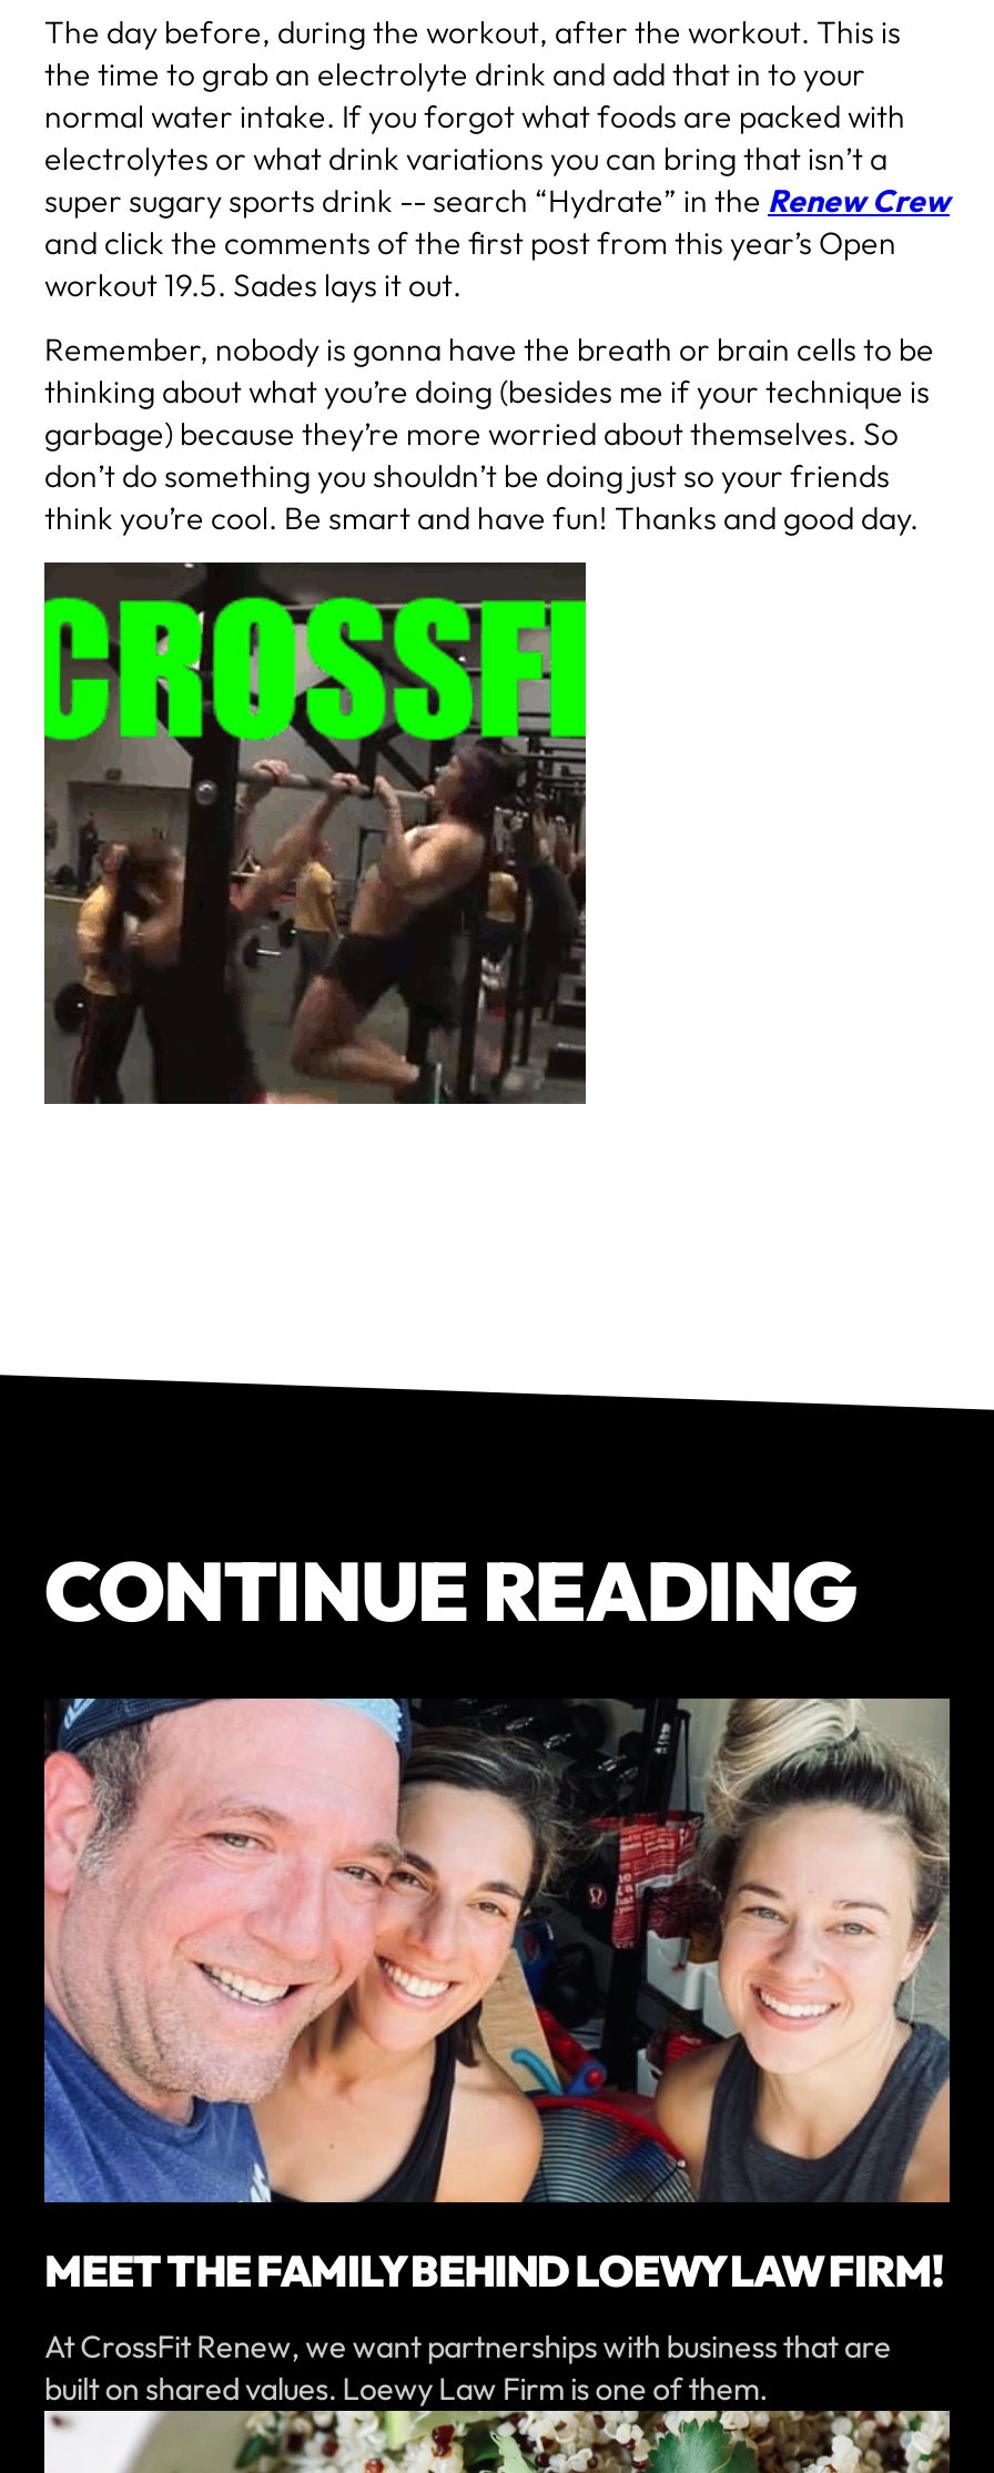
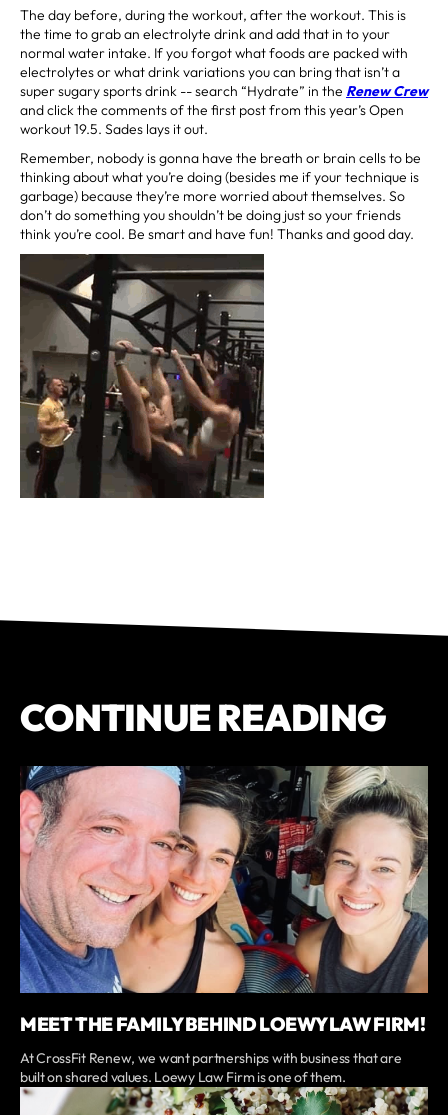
[42,596,588,1104] [image] -> [19,269,265,498] [image]

